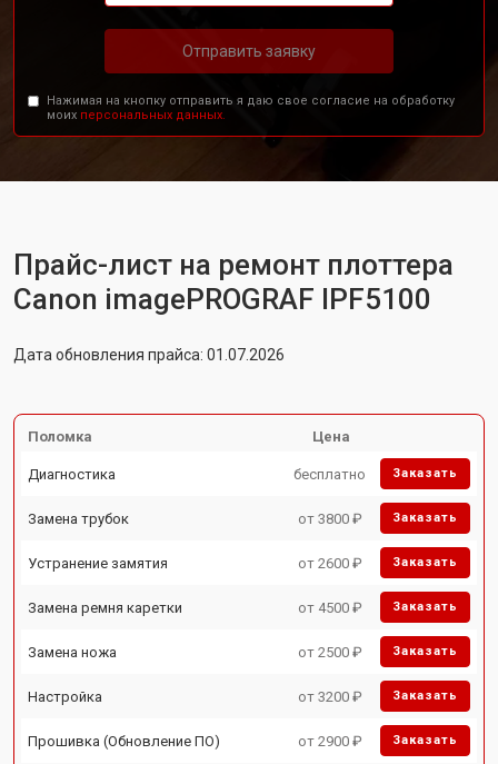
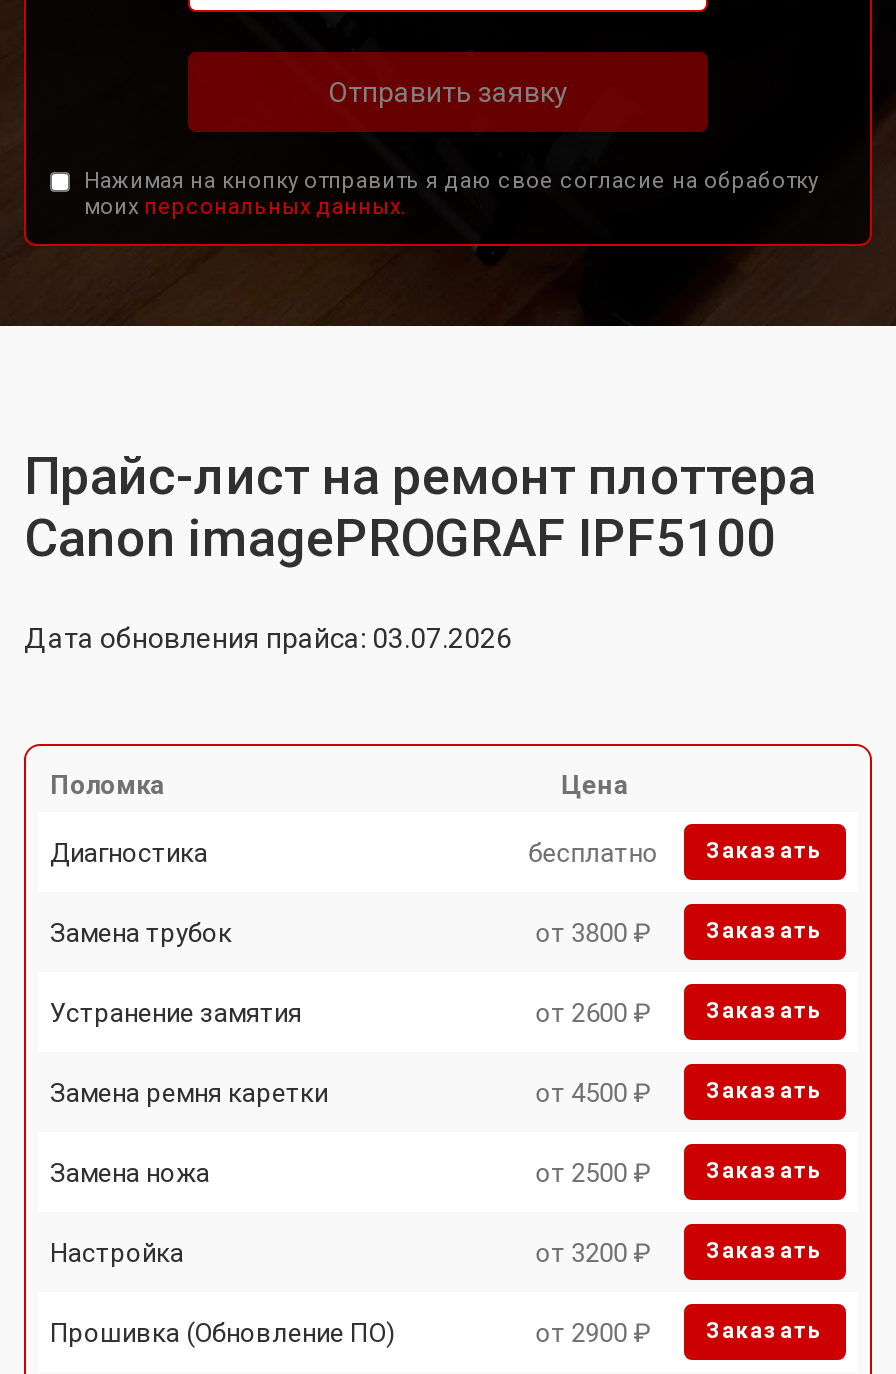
[13,346,285,364] Дата обновления прайса: 01.07.2026 -> [24,622,512,654] Дата обновления прайса: 03.07.2026

